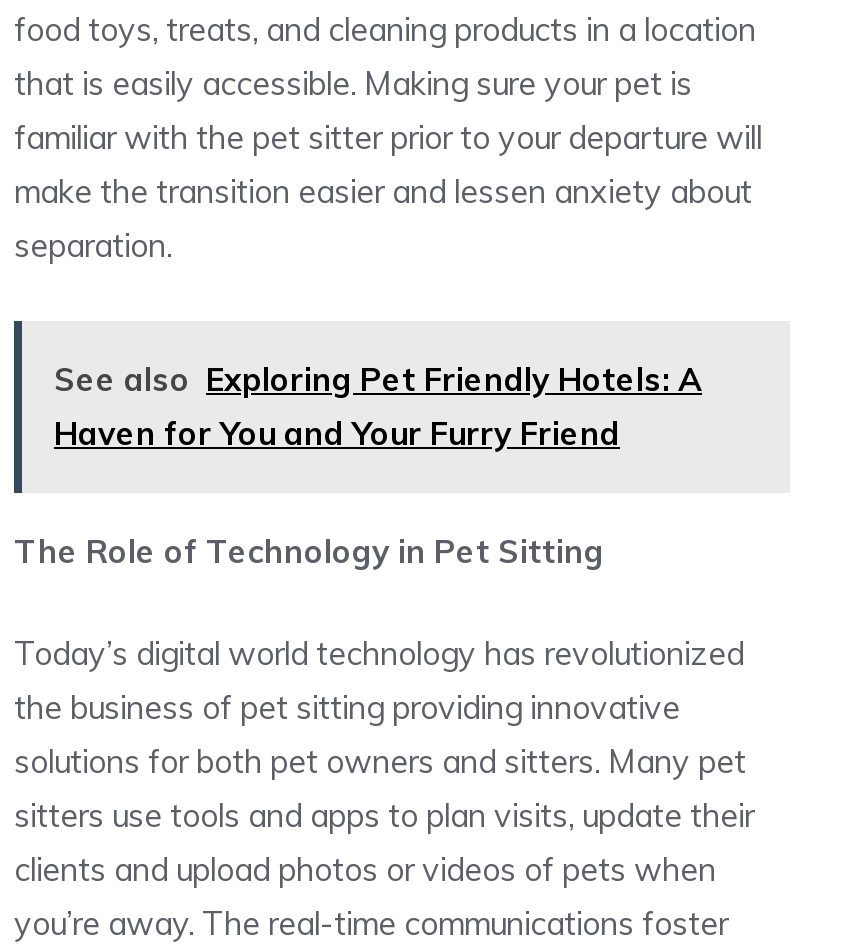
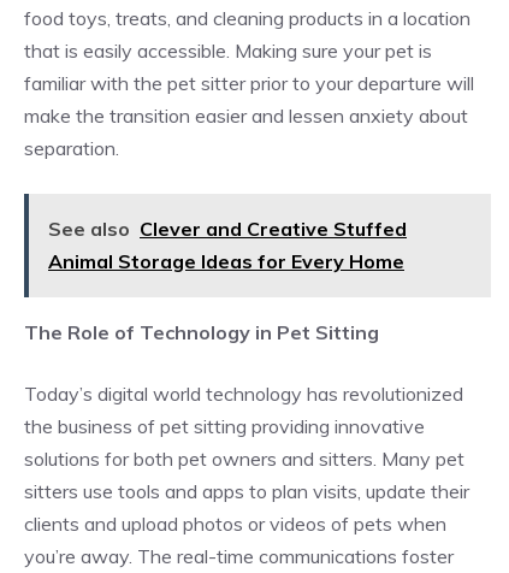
[54,359,702,453] See also Exploring Pet Friendly Hotels: A | Haven for You and Your Furry Friend -> [48,217,407,273] See also Clever and Creative Stuffed | Animal Storage Ideas for Every Home

